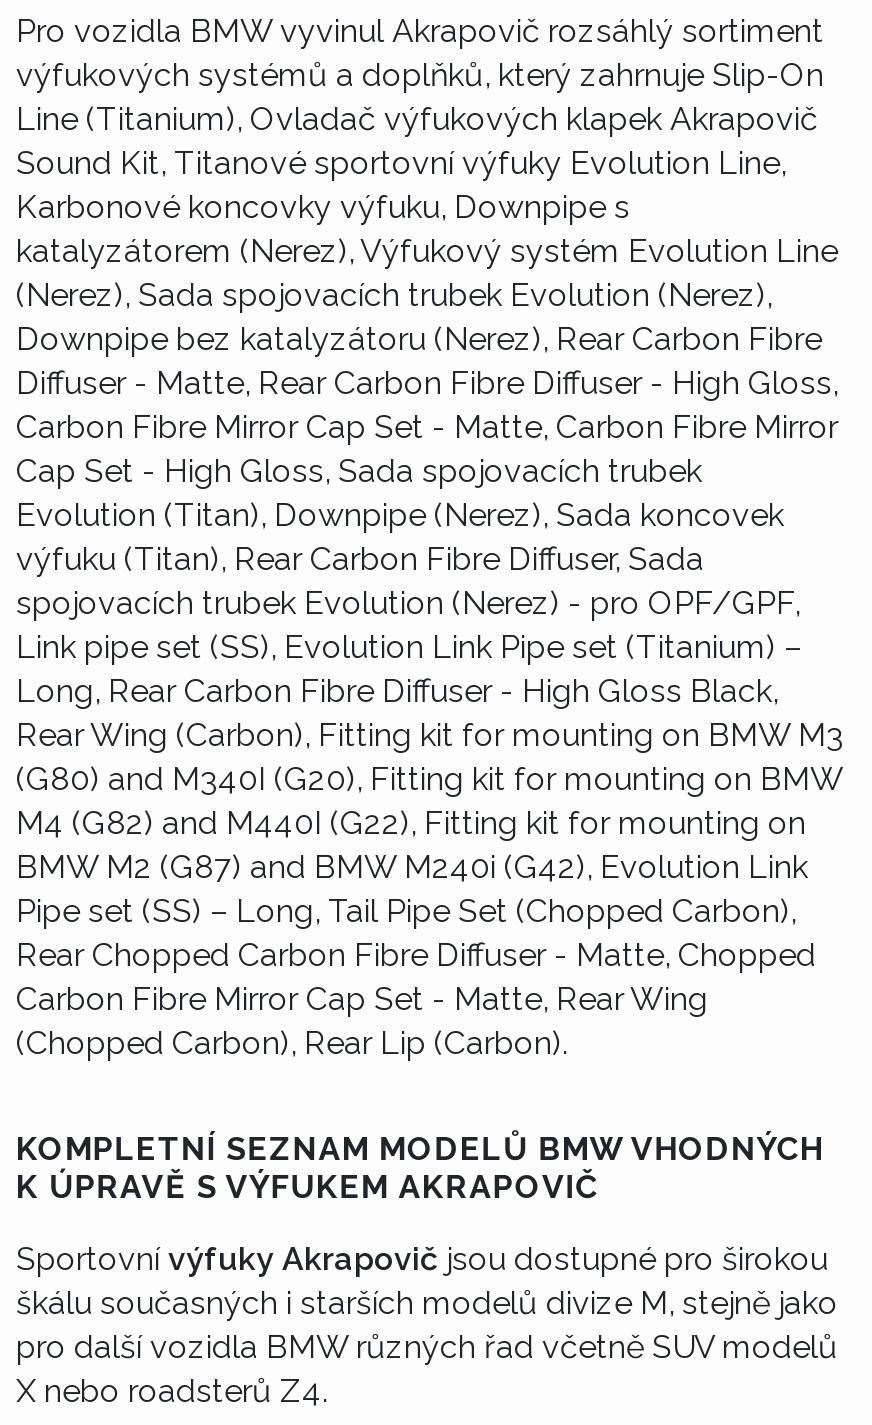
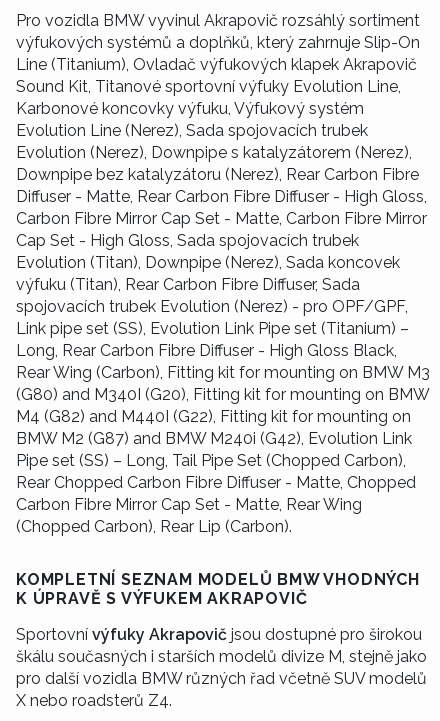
[16,189,838,315] Karbonové koncovky výfuku, Downpipe s | katalyzátorem (Nerez), Výfukový systém Evolution Line | (Nerez), Sada spojovacích trubek Evolution (Nerez), -> [16,99,412,162] Karbonové koncovky výfuku, Výfukový systém | Evolution Line (Nerez), Sada spojovacích trubek | Evolution (Nerez), Downpipe s katalyzátorem (Nerez),

